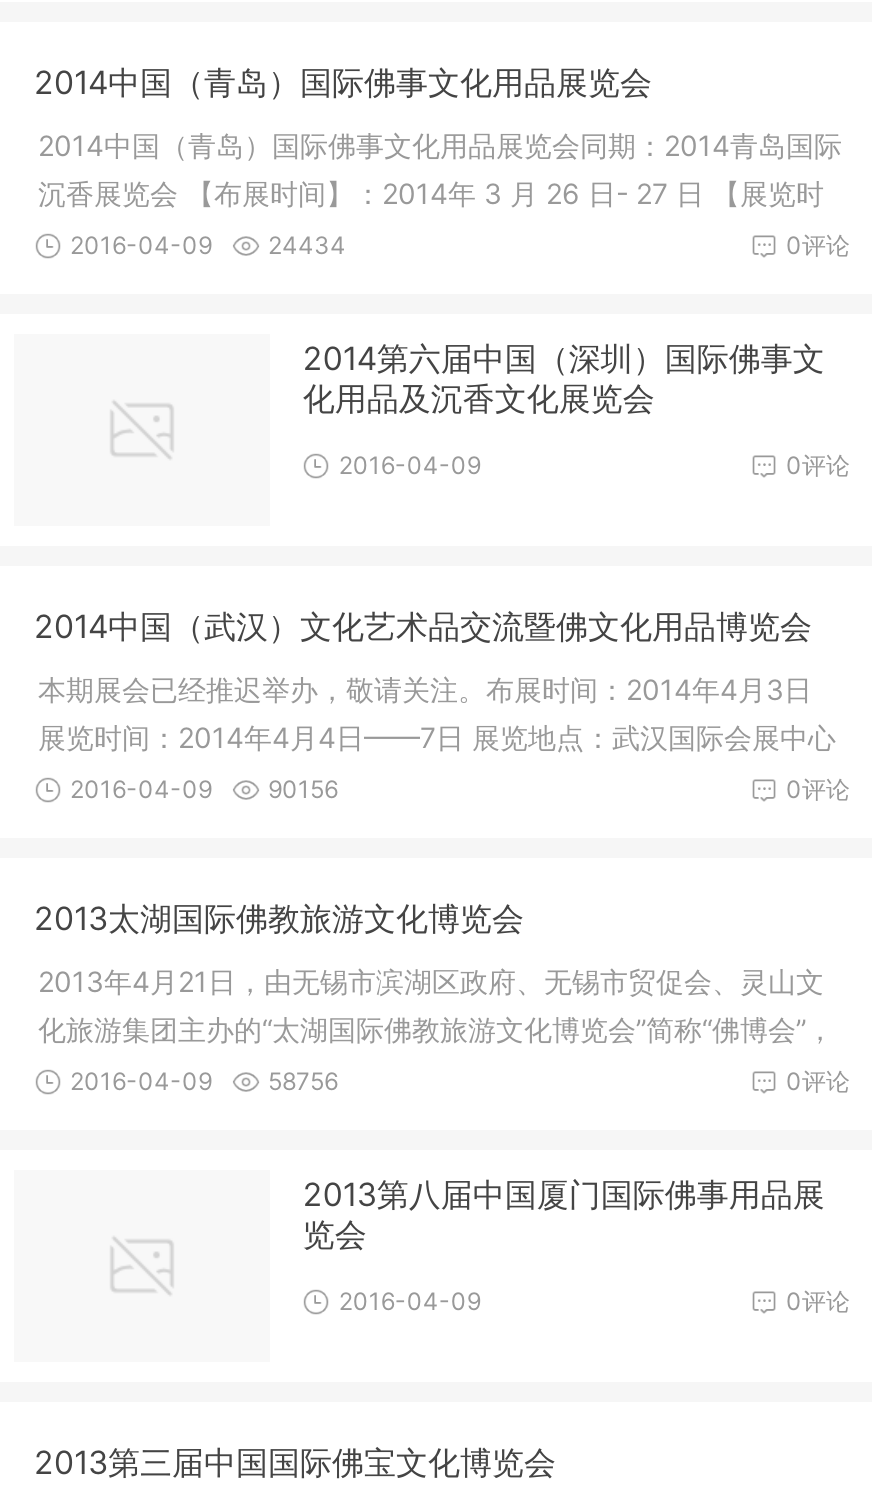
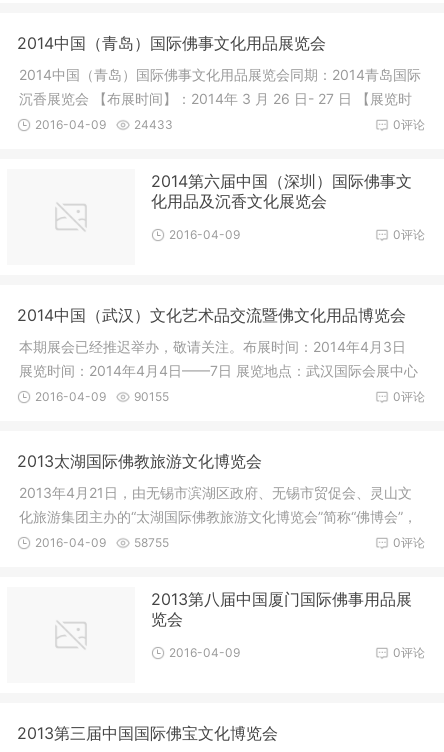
[268,229,346,259] 24434 -> [134,116,173,131] 24433
[268,774,338,804] 90156 -> [134,389,169,404] 90155
[268,1066,338,1096] 58756 -> [134,535,169,550] 58755

